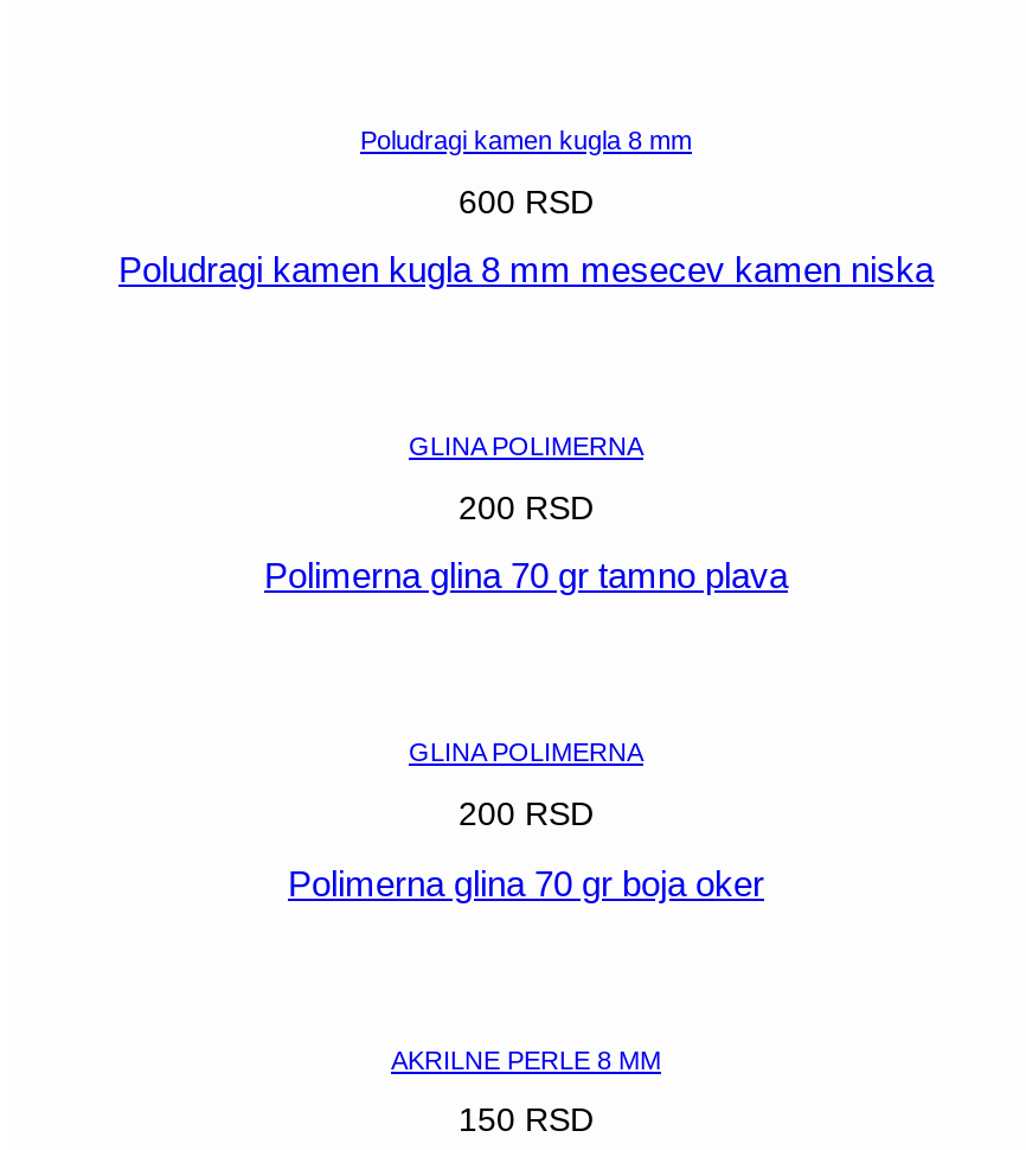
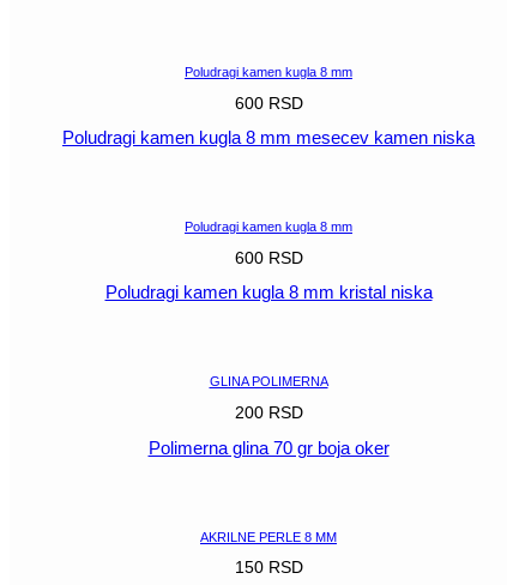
[409,432,643,461] GLINA POLIMERNA -> [185,220,352,234] Poludragi kamen kugla 8 mm
[459,488,594,526] 200 RSD -> [234,248,303,267] 600 RSD
[264,556,788,596] Polimerna glina 70 gr tamno plava -> [105,282,432,303] Poludragi kamen kugla 8 mm kristal niska

